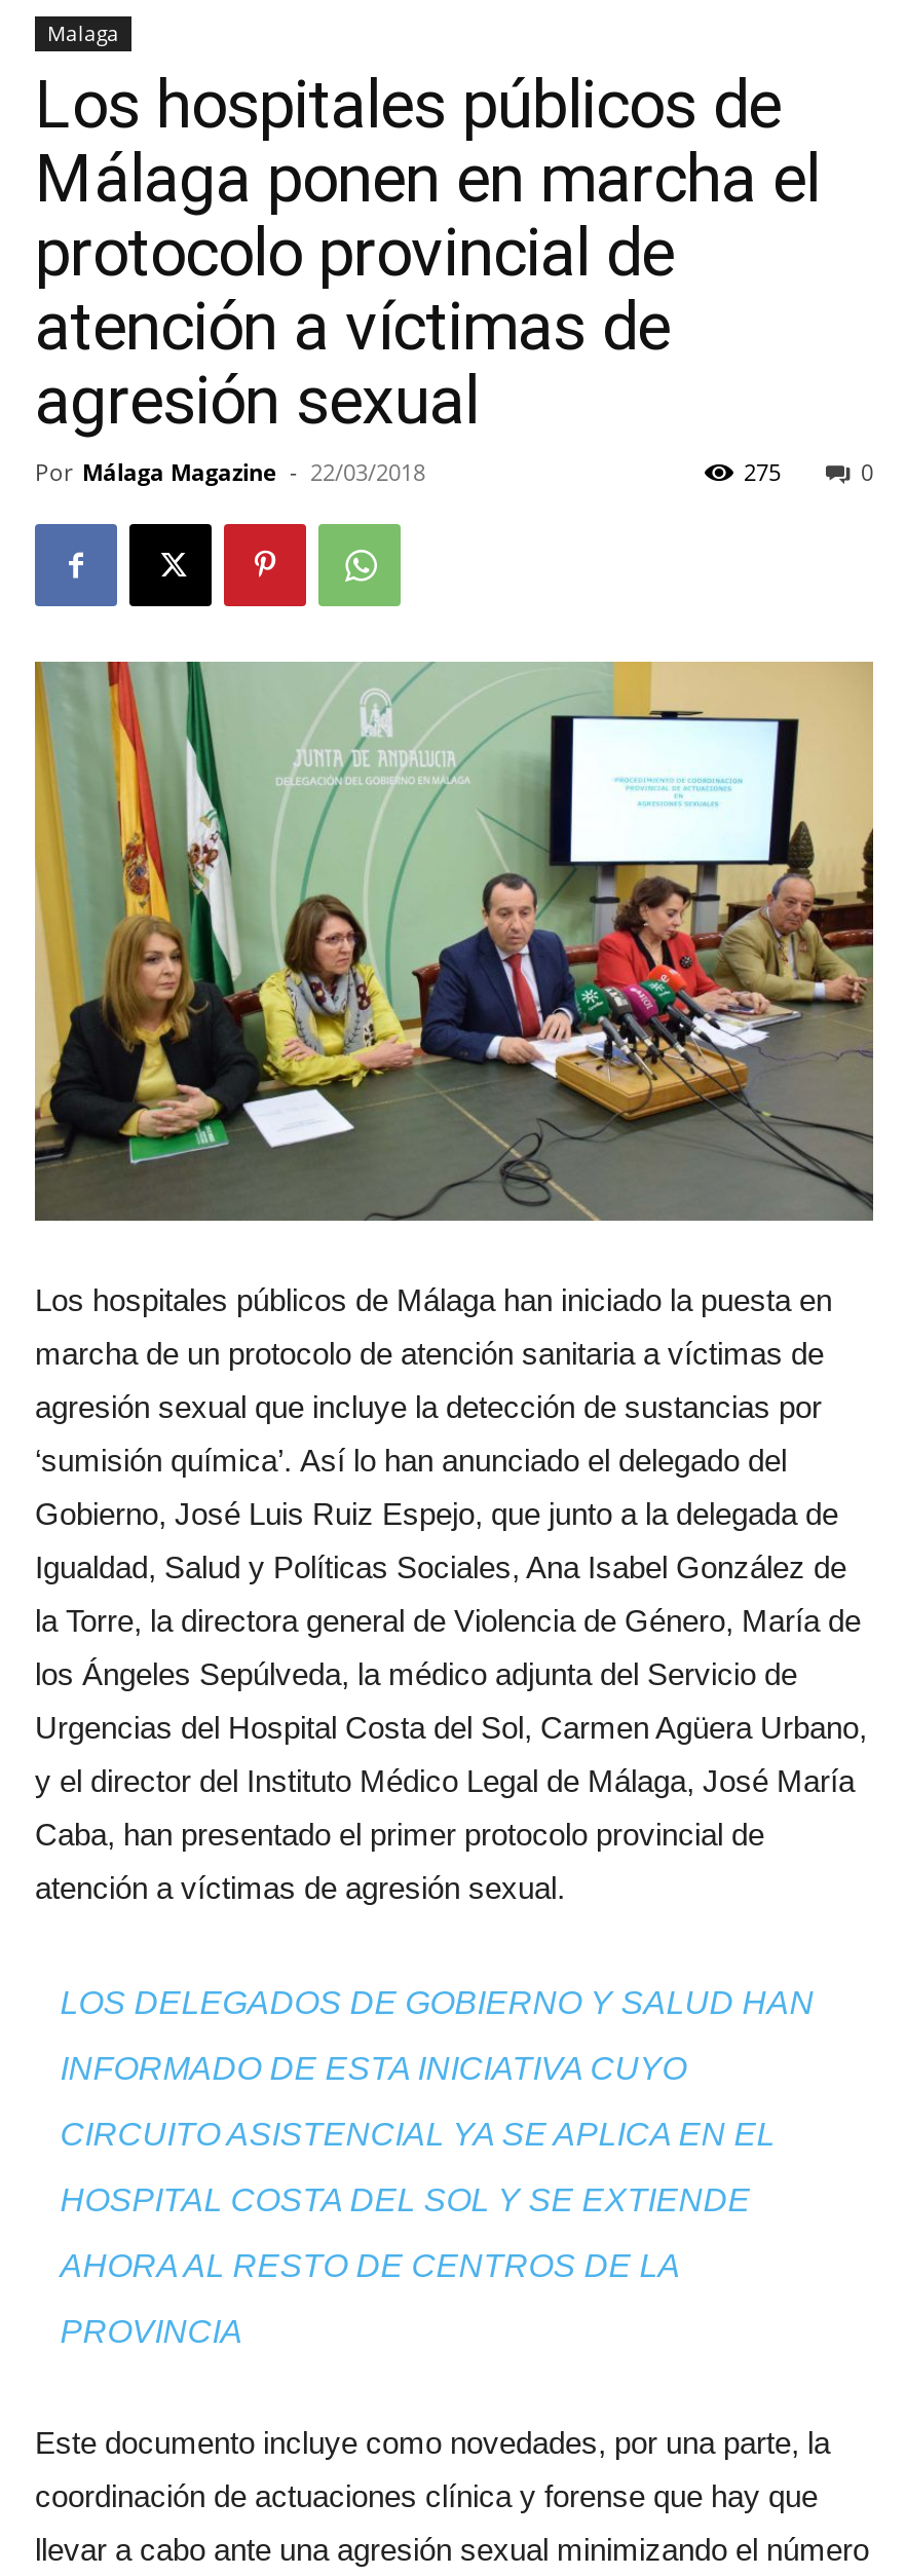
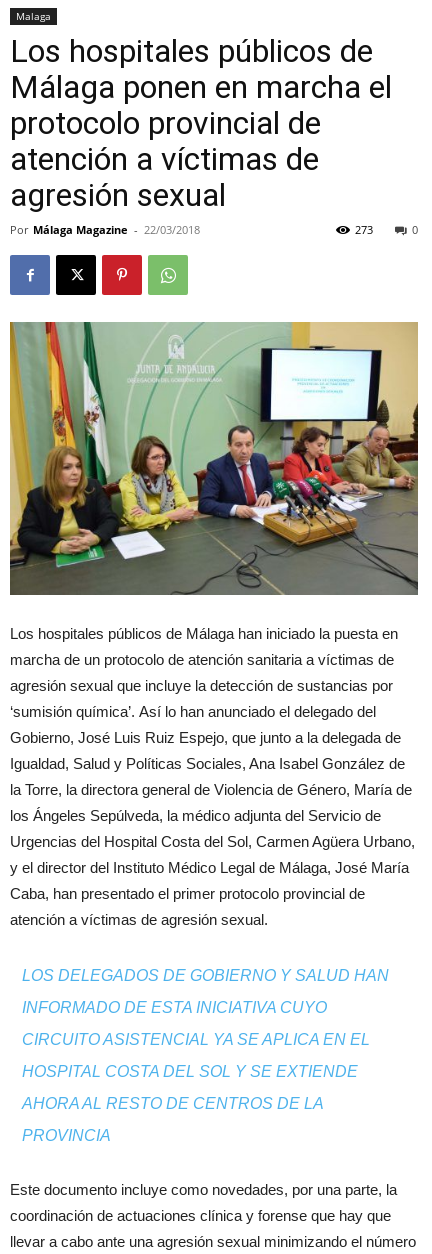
[744,456,781,487] 275 -> [355,222,373,237] 273

